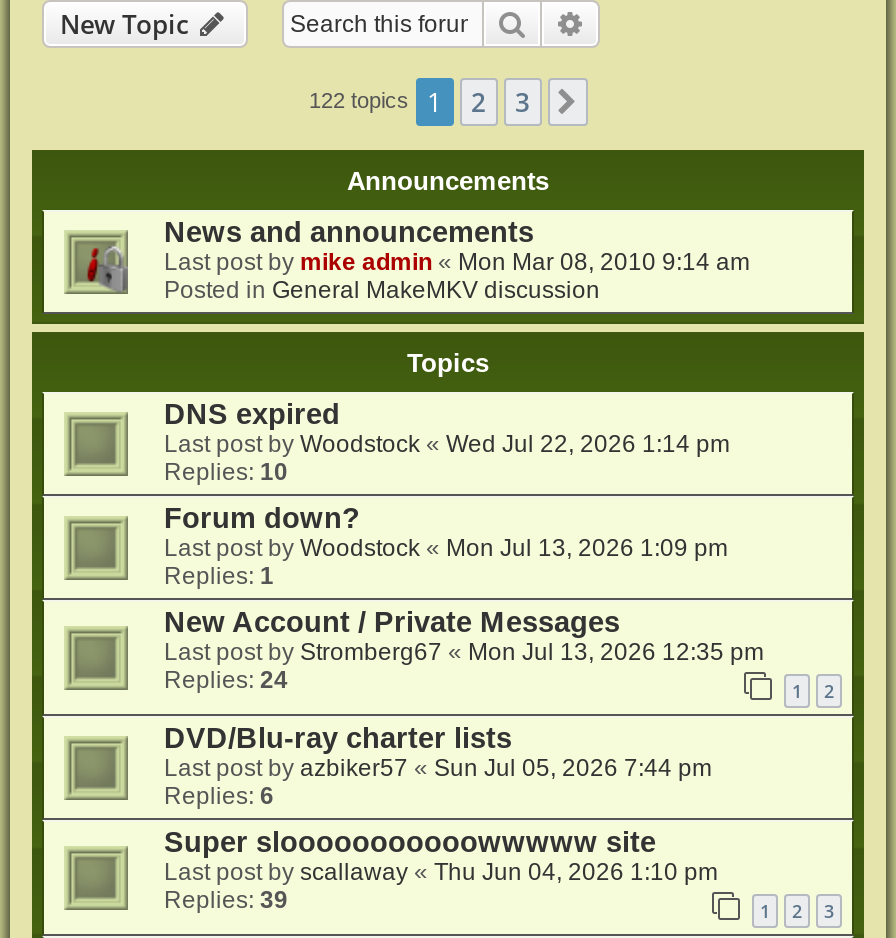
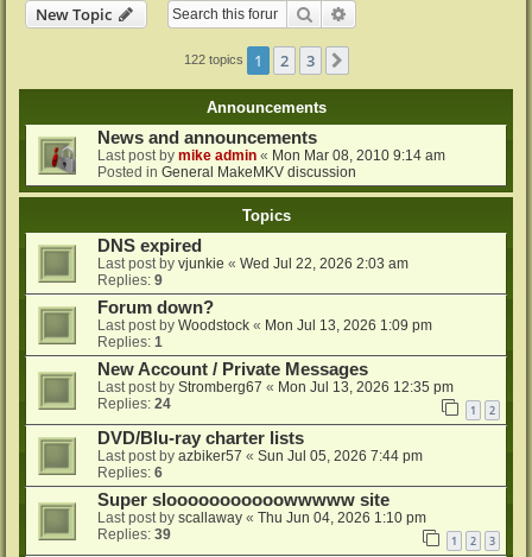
[164,430,730,458] Last post by Woodstock «Wed Jul 22, 2026 1:14 pm -> [97,256,408,272] Last post by vjunkie «Wed Jul 22, 2026 2:03 am
[164,458,288,486] Replies: 10 -> [97,272,163,289] Replies: 9

